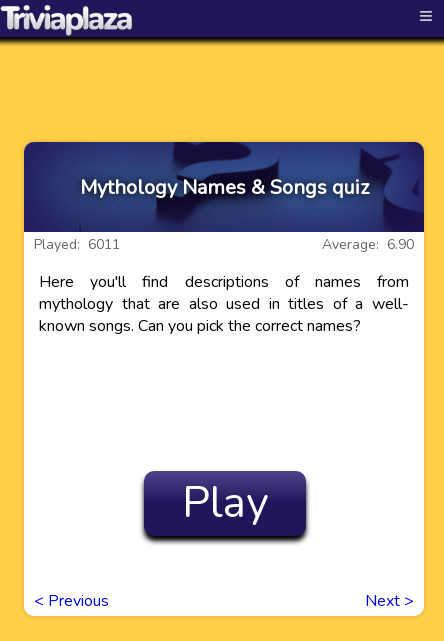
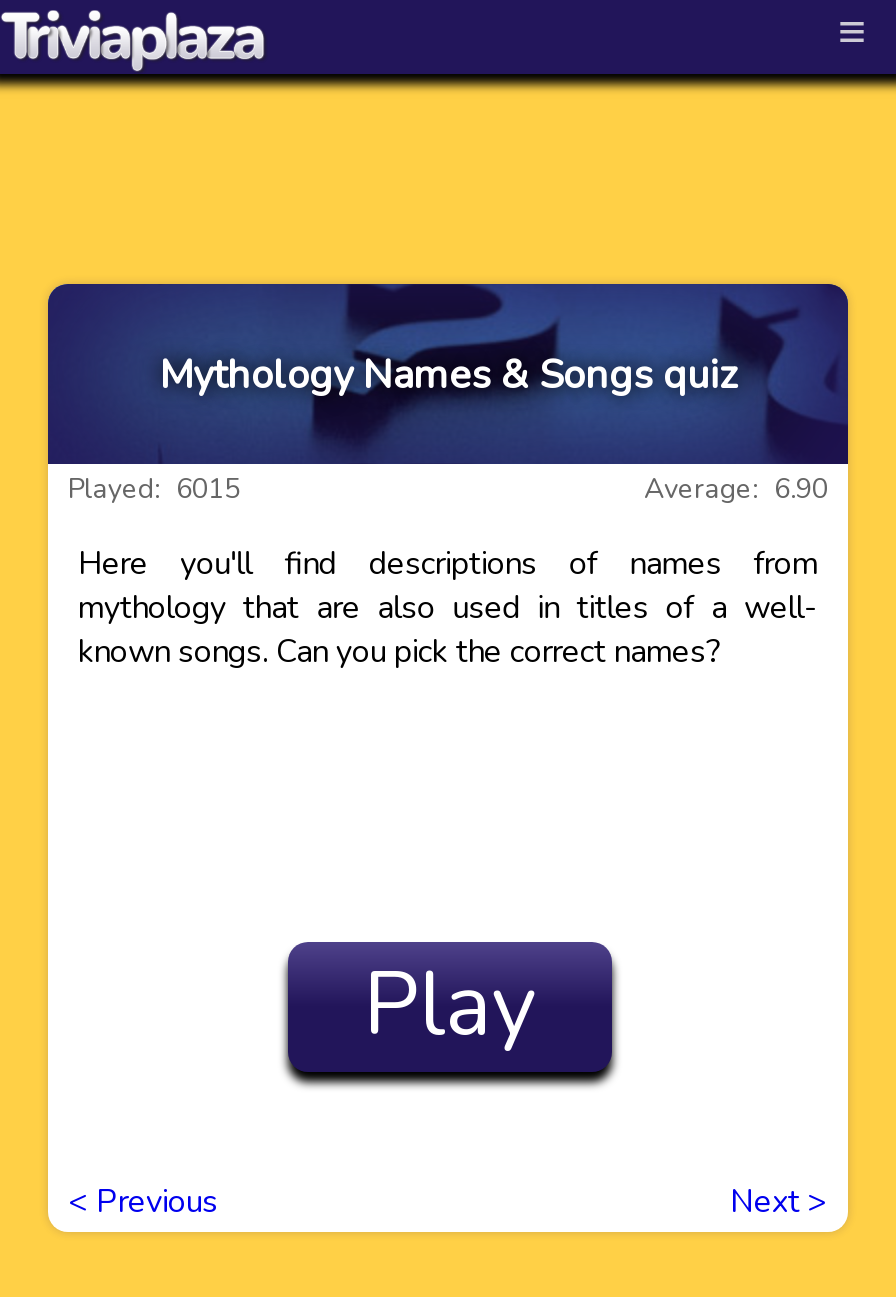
[34,235,120,254] Played: 6011 -> [68,470,240,508] Played: 6015

